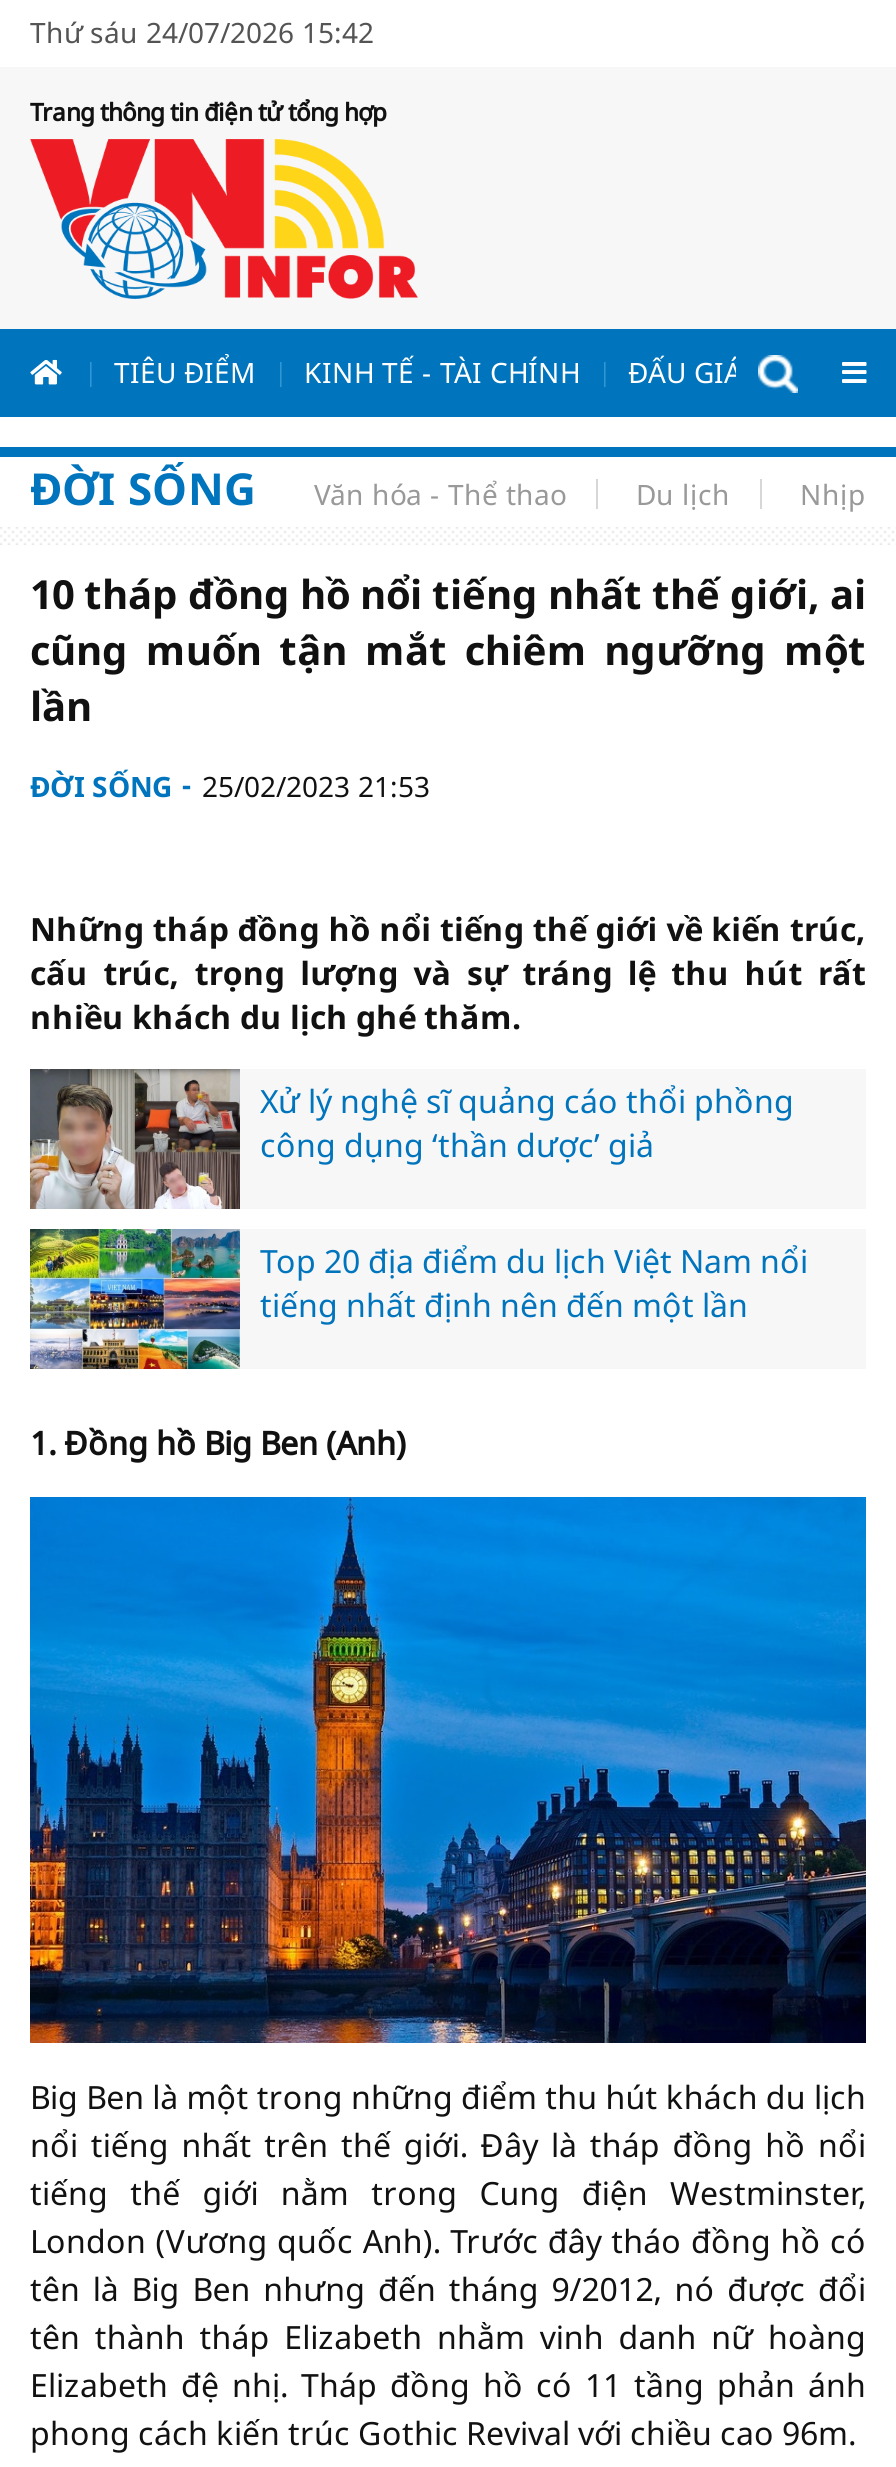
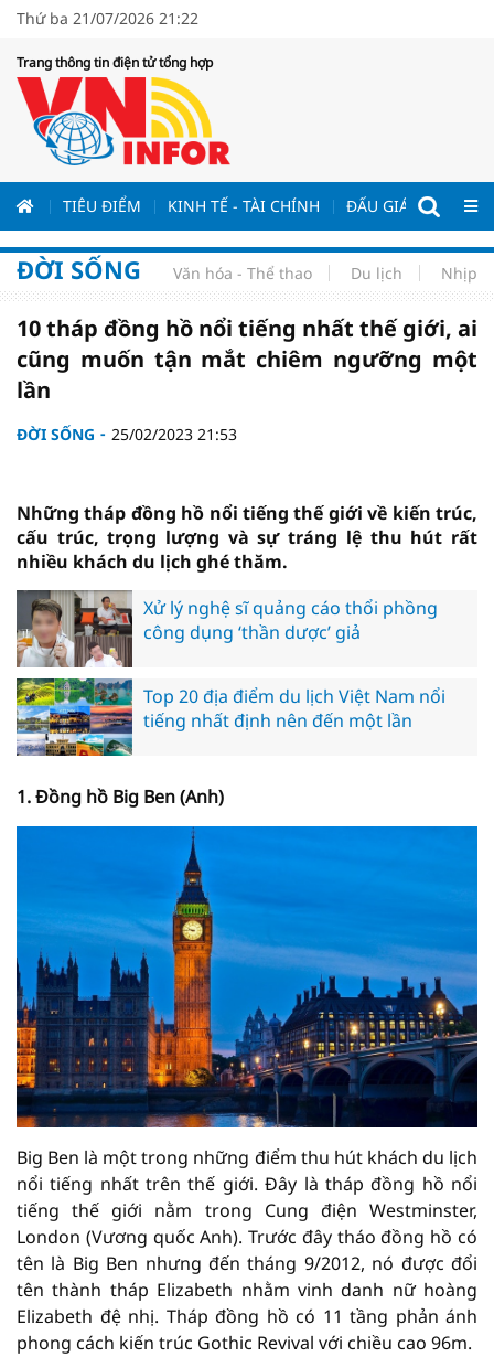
[30,13,374,51] Thứ sáu 24/07/2026 15:42 -> [17,8,198,29] Thứ ba 21/07/2026 21:22

